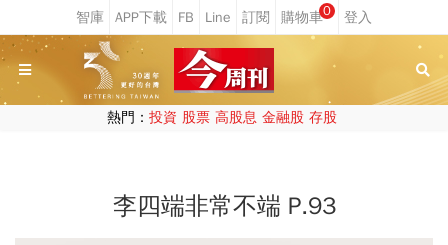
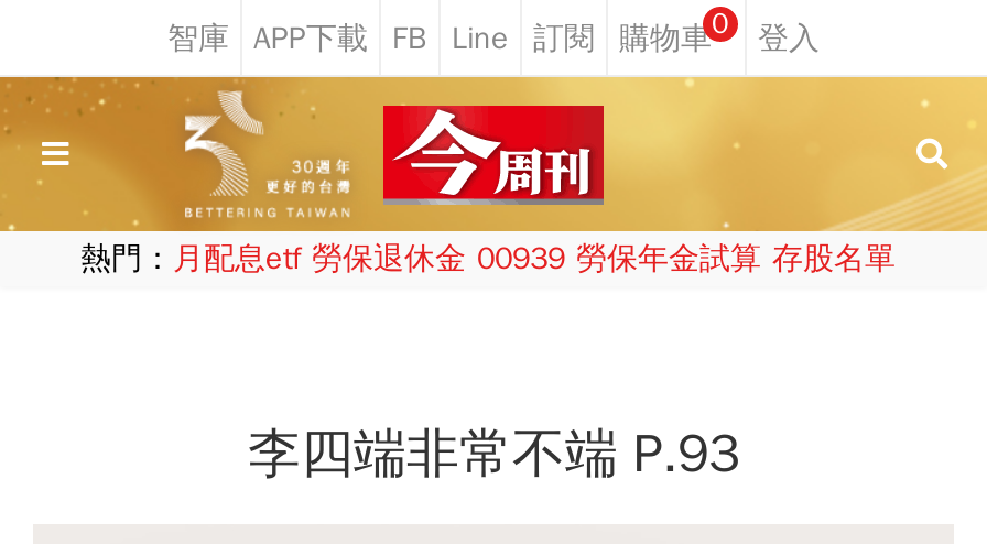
[106,109,336,126] 熱門：投資 股票 高股息 金融股 存股 -> [80,240,896,278] 熱門：月配息etf 勞保退休金 00939 勞保年金試算 存股名單

